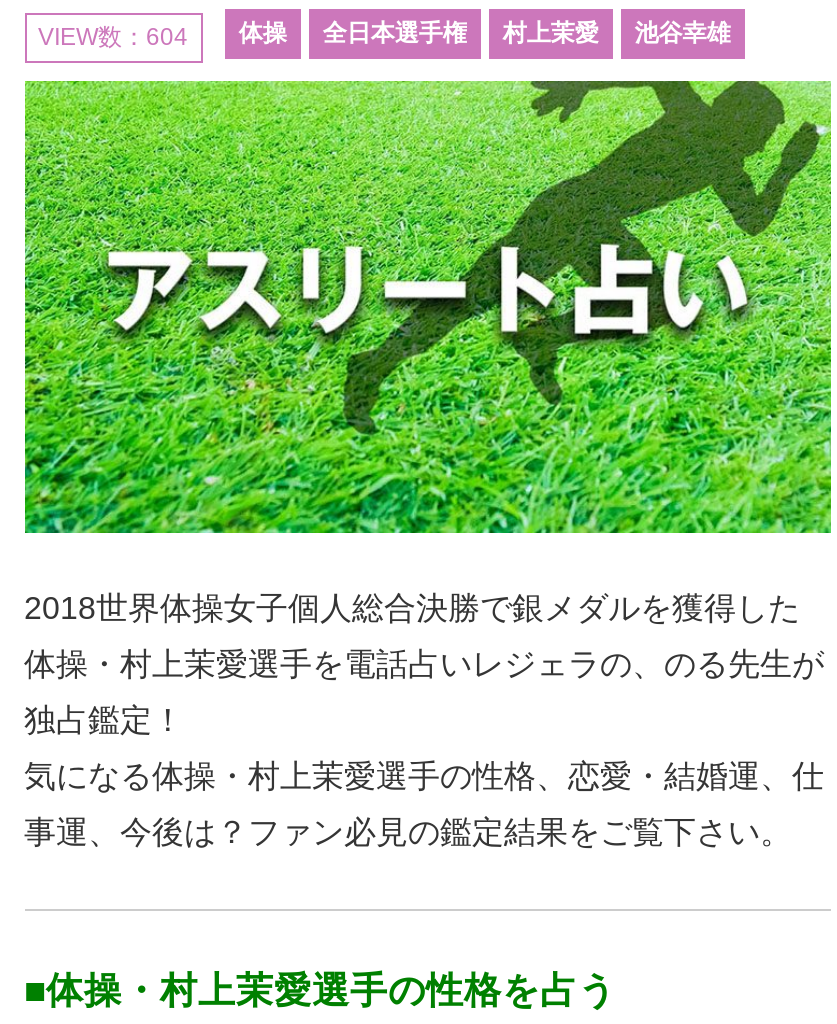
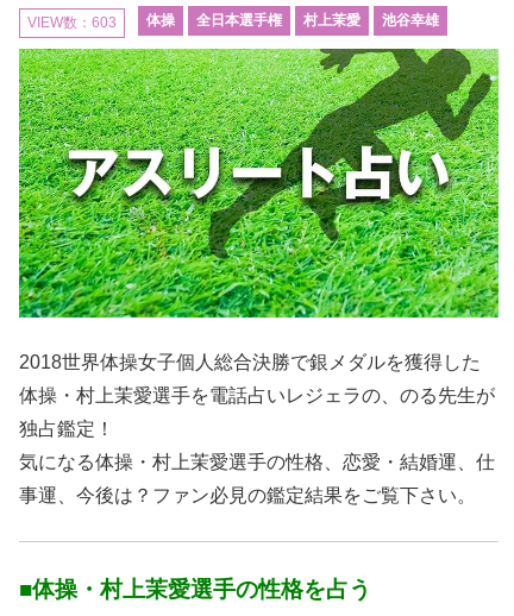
[38,23,188,51] VIEW数：604 -> [27,14,116,31] VIEW数：603

